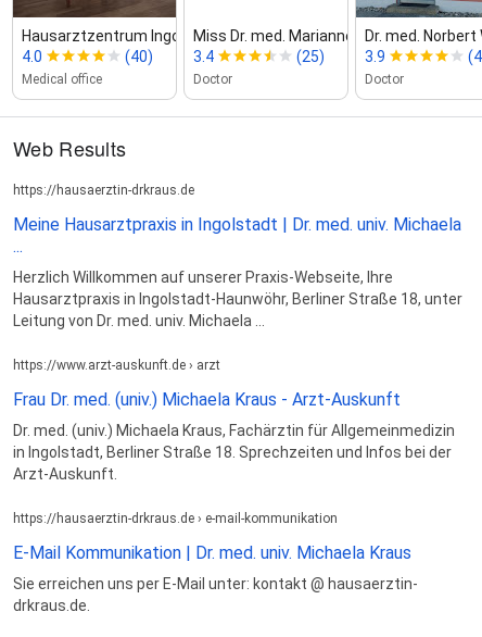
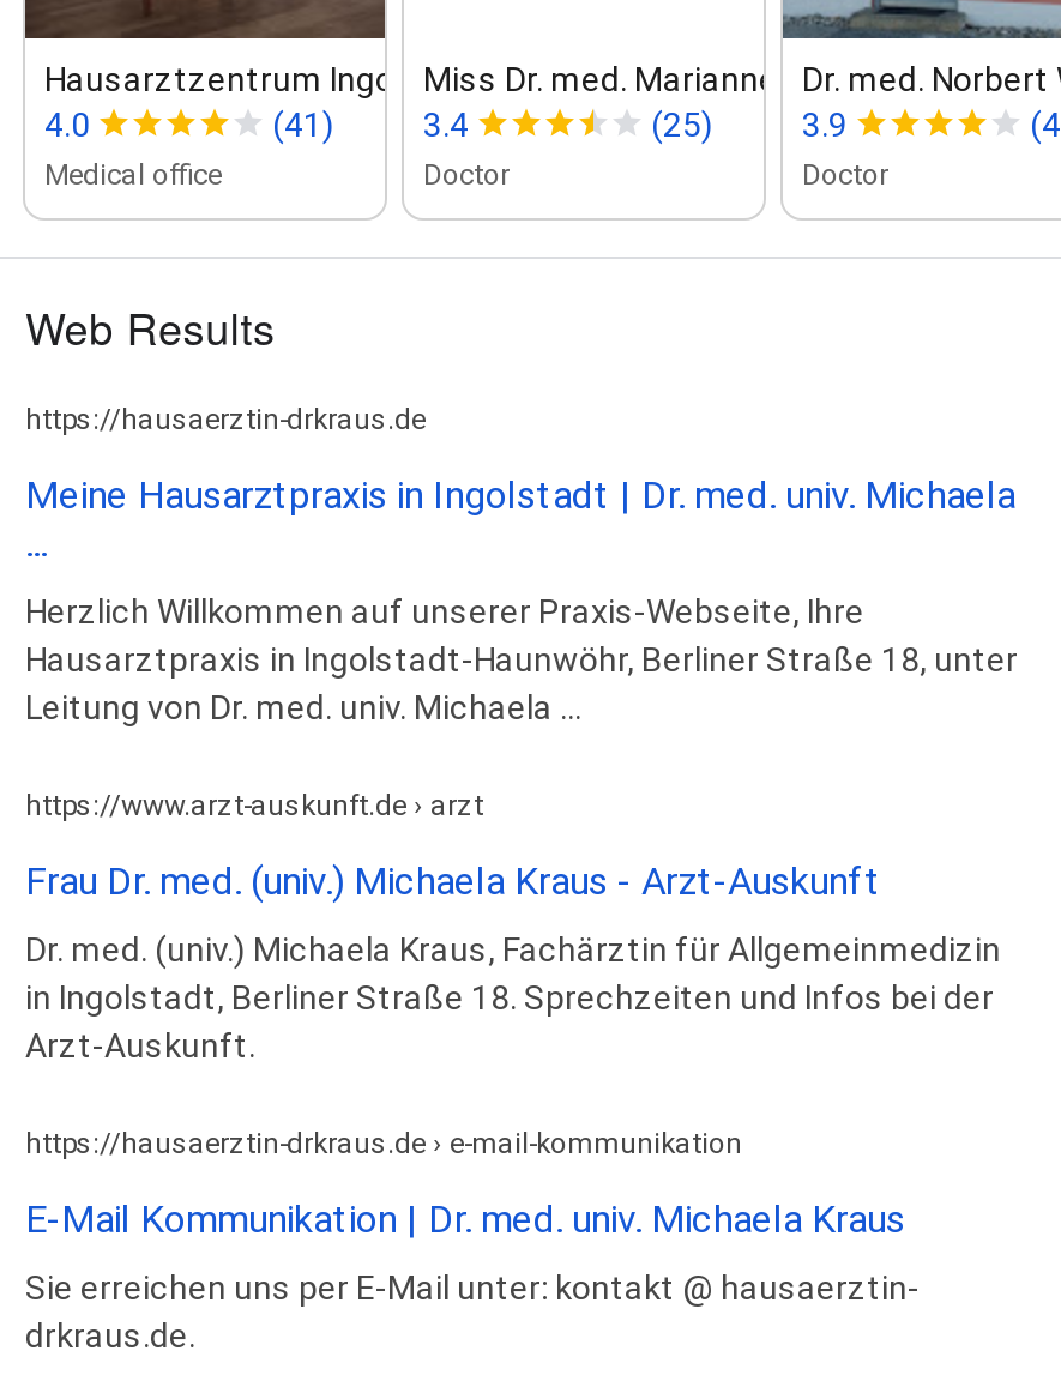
[125,48,153,65] (40) -> [272,105,334,143] (41)

